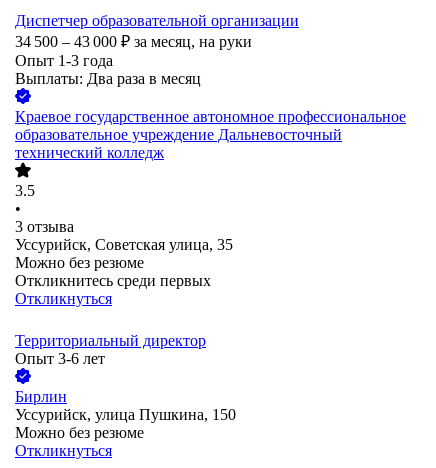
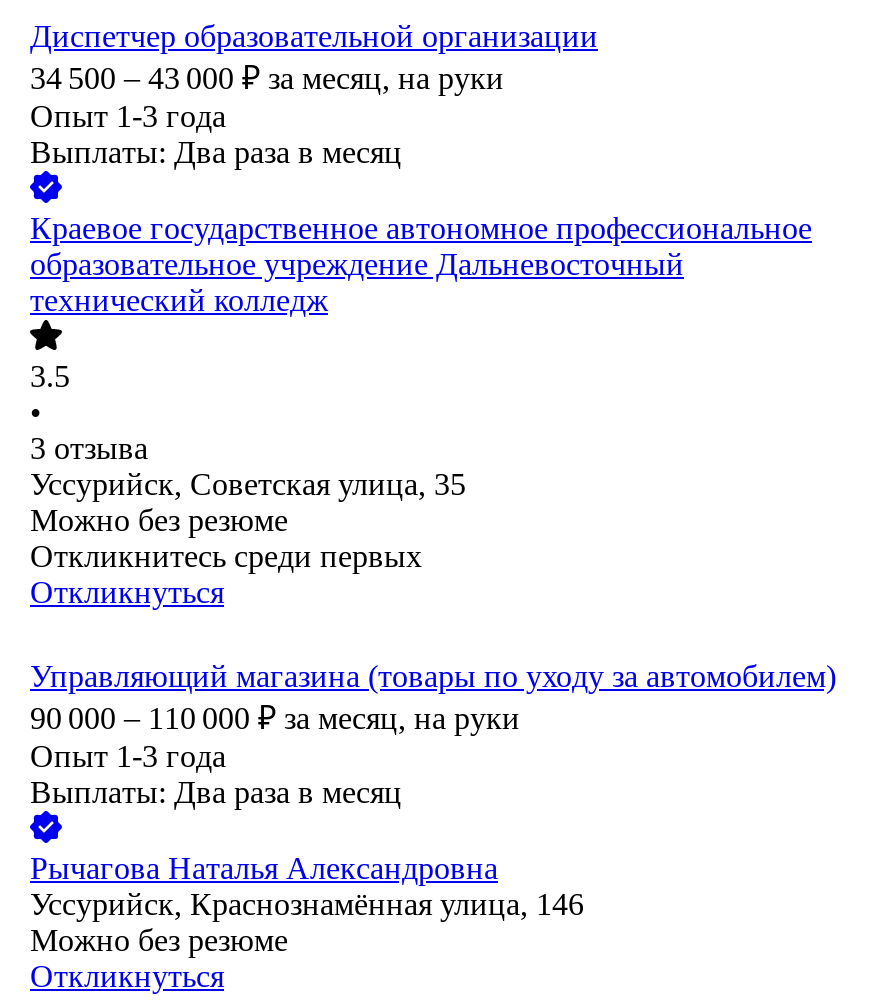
[15,332,206,367] Территориальный директор | Опыт 3-6 лет -> [30,660,836,810] Управляющий магазина (товары по уходу за автомобилем) | 90 000 – 110 000 ₽ за месяц, на руки | Опыт 1-3 года | Выплаты: Два раза в месяц
[15,388,236,423] Бирлин | Уссурийск, улица Пушкина, 150 -> [30,852,584,922] Рычагова Наталья Александровна | Уссурийск, Краснознамённая улица, 146

